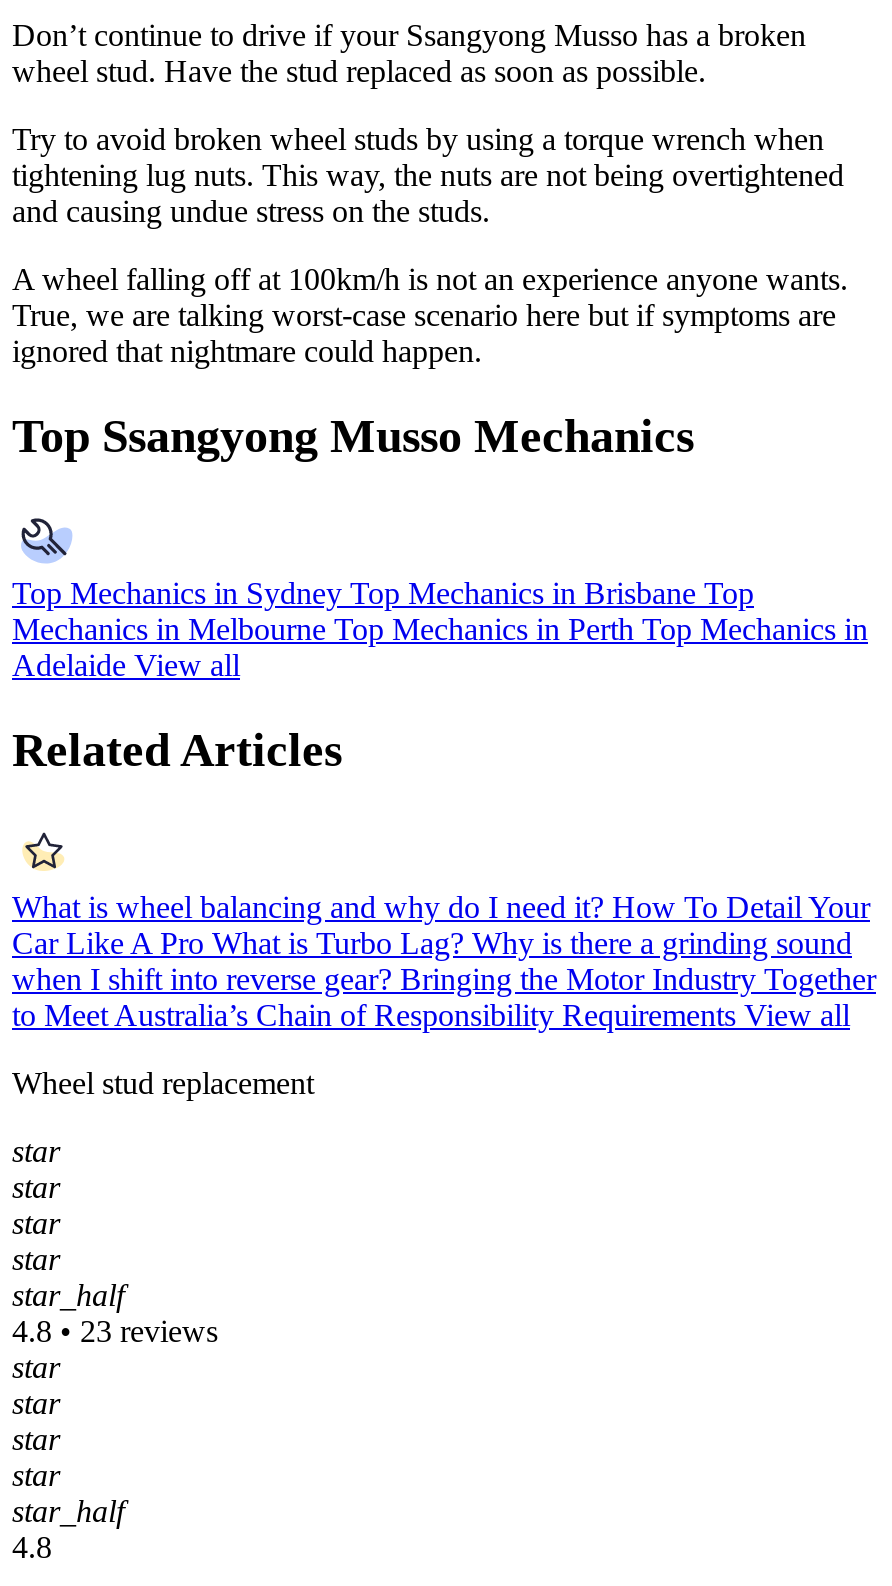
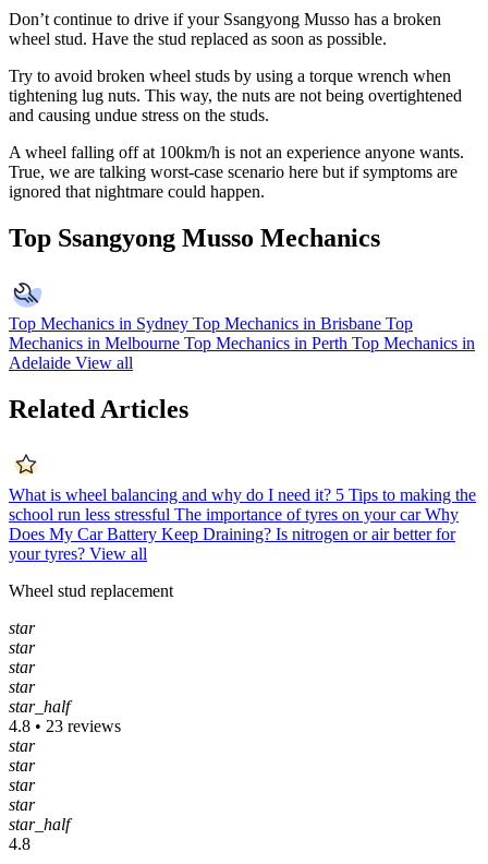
[12,890,876,1032] What is wheel balancing and why do I need it? How To Detail Your | Car Like A Pro What is Turbo Lag? Why is there a grinding sound | when I shift into reverse gear? Bringing the Motor Industry Together | to Meet Australia’s Chain of Responsibility Requirements View all -> [9,485,476,563] What is wheel balancing and why do I need it? 5 Tips to making the | school run less stressful The importance of tyres on your car Why | Does My Car Battery Keep Draining? Is nitrogen or air better for | your tyres? View all

